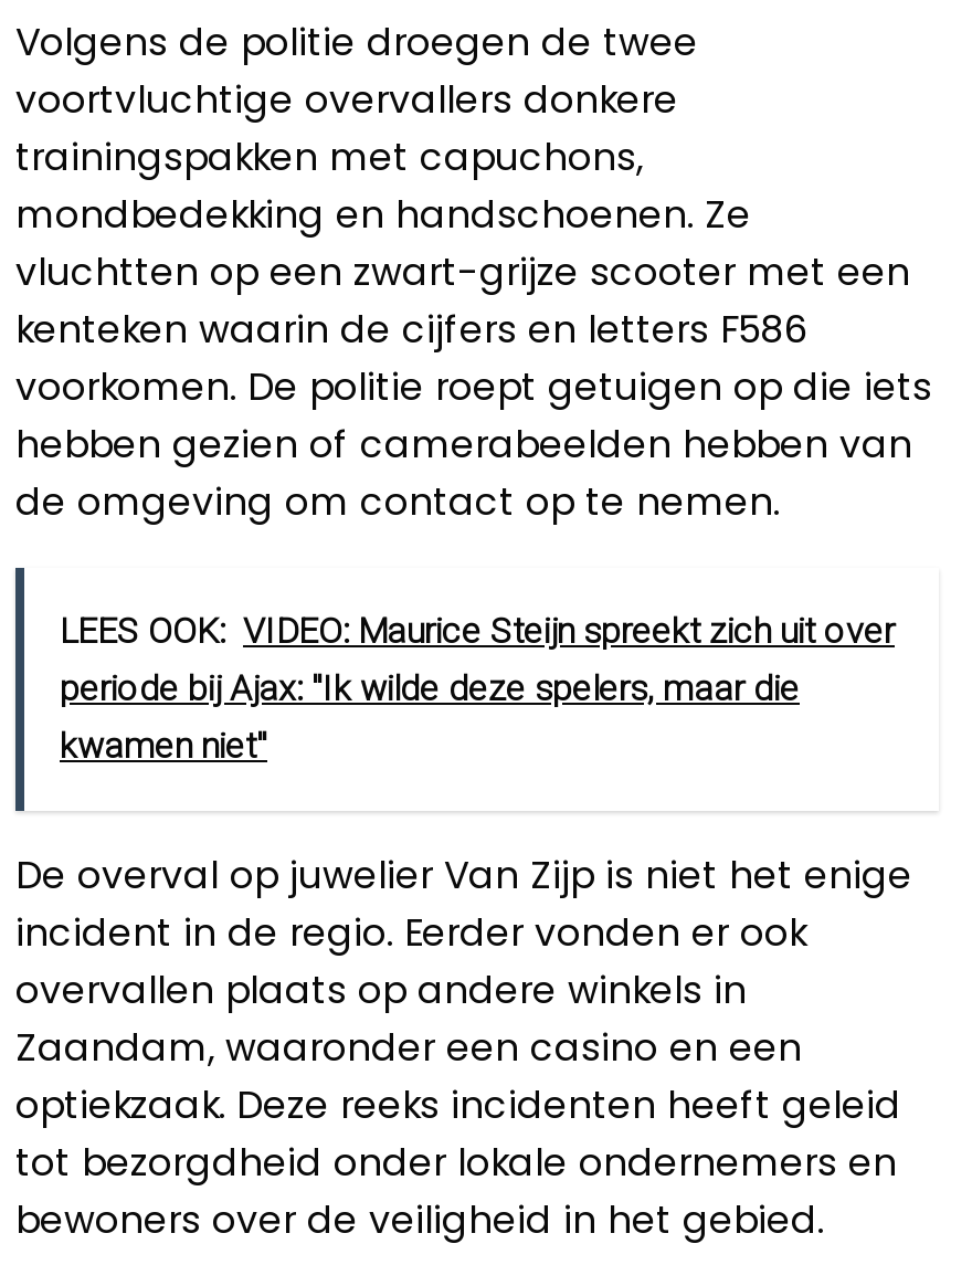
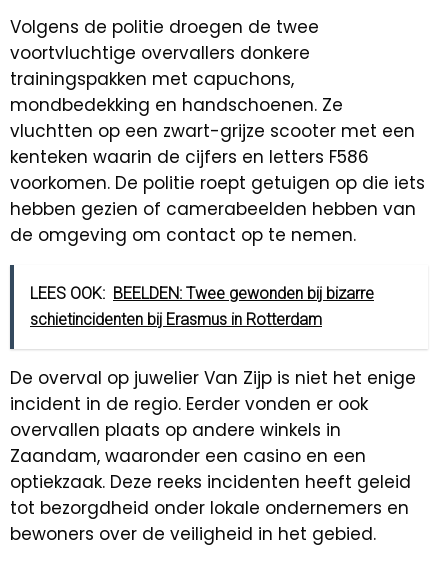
[60,609,895,766] LEES OOK: VIDEO: Maurice Steijn spreekt zich uit over | periode bij Ajax: ''Ik wilde deze spelers, maar die | kwamen niet'' -> [30,283,374,328] LEES OOK: BEELDEN: Twee gewonden bij bizarre | schietincidenten bij Erasmus in Rotterdam

